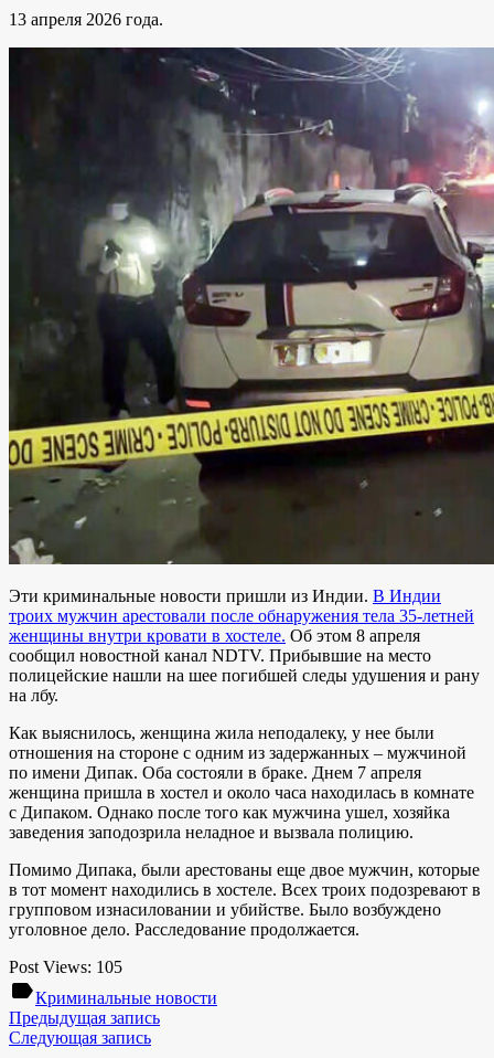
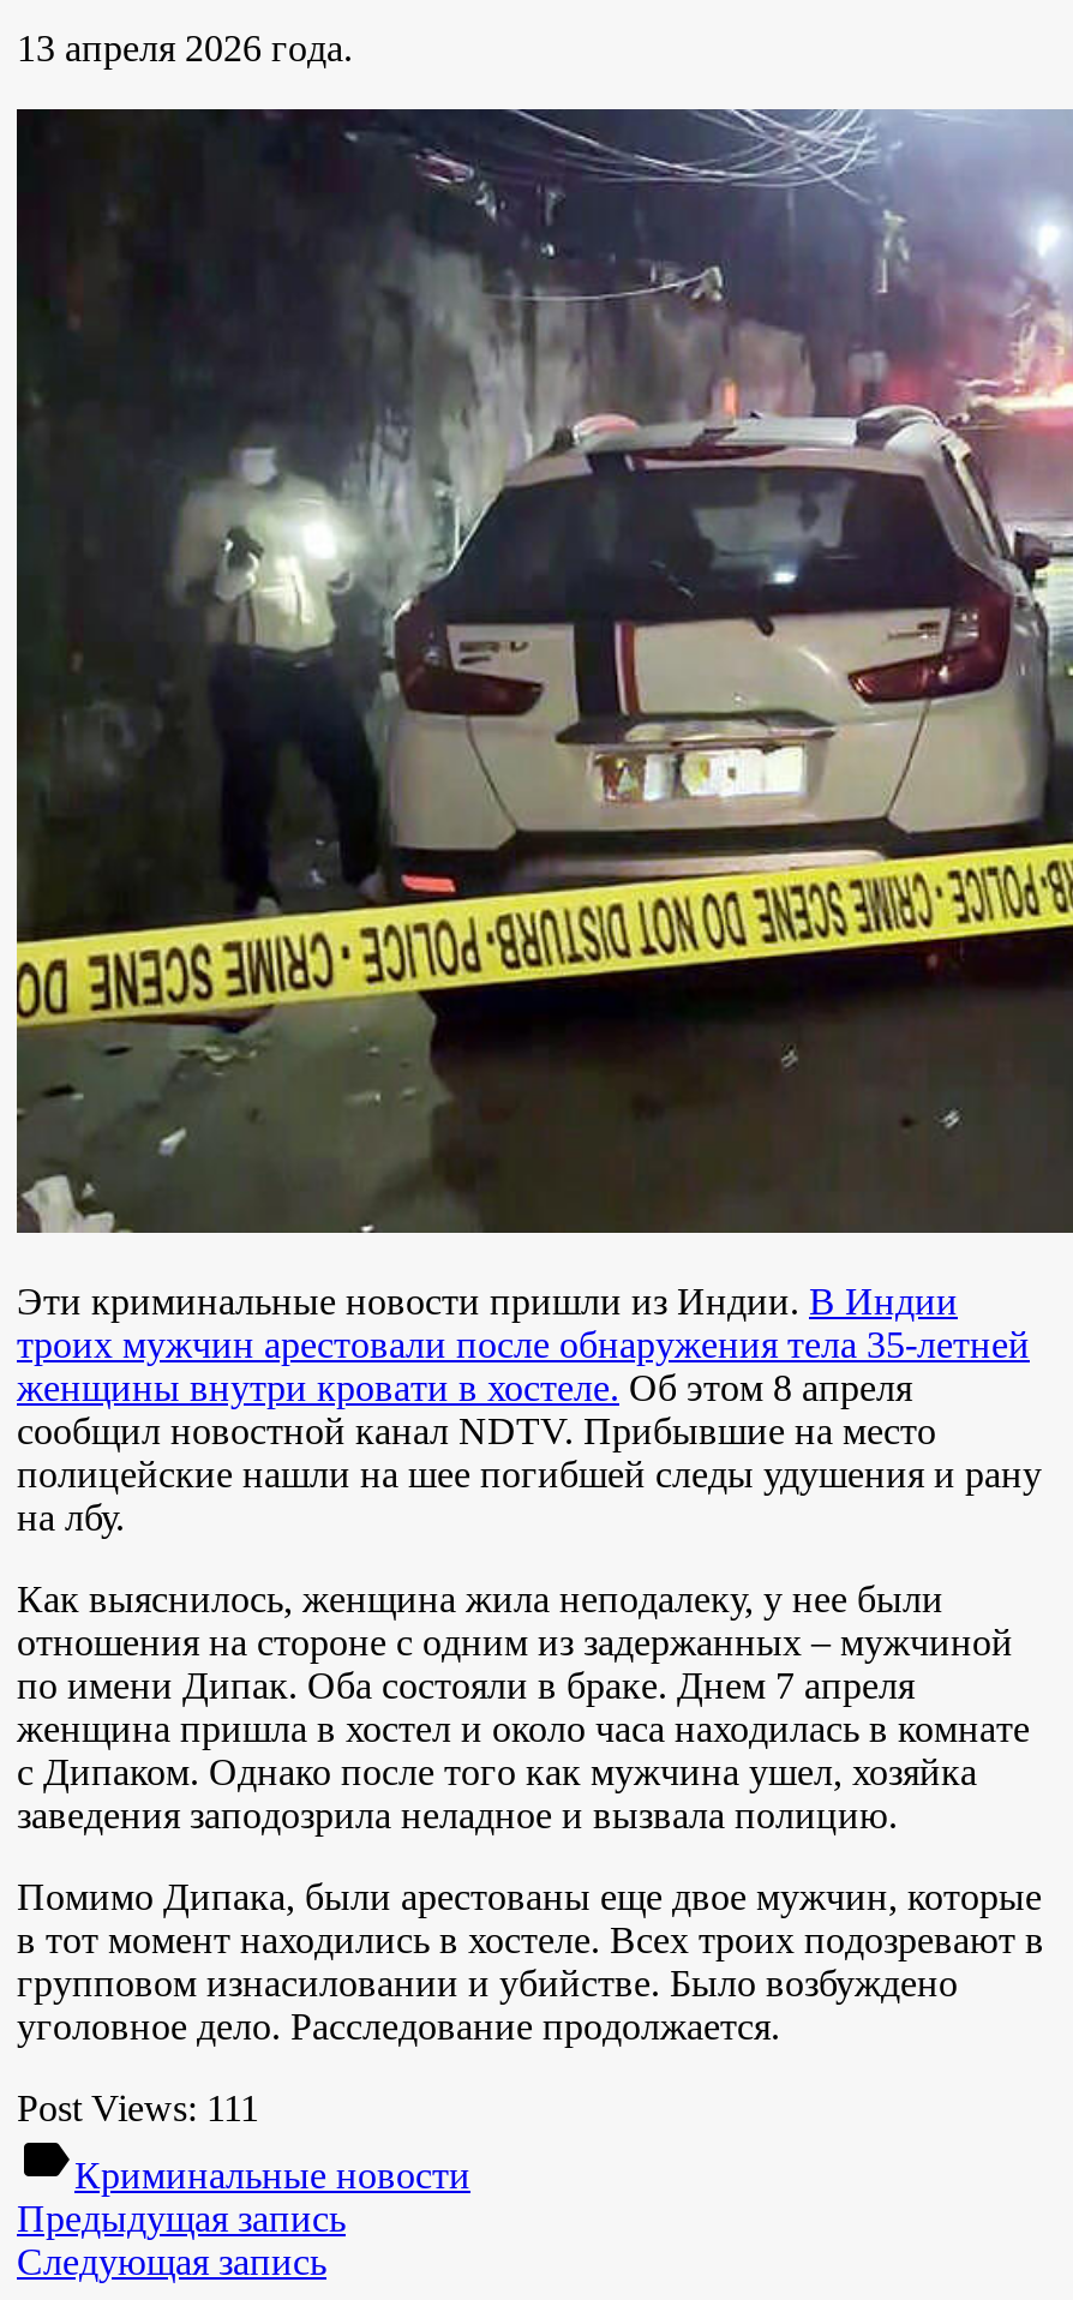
[9,957,122,976] Post Views: 105 -> [17,2087,259,2127] Post Views: 111

